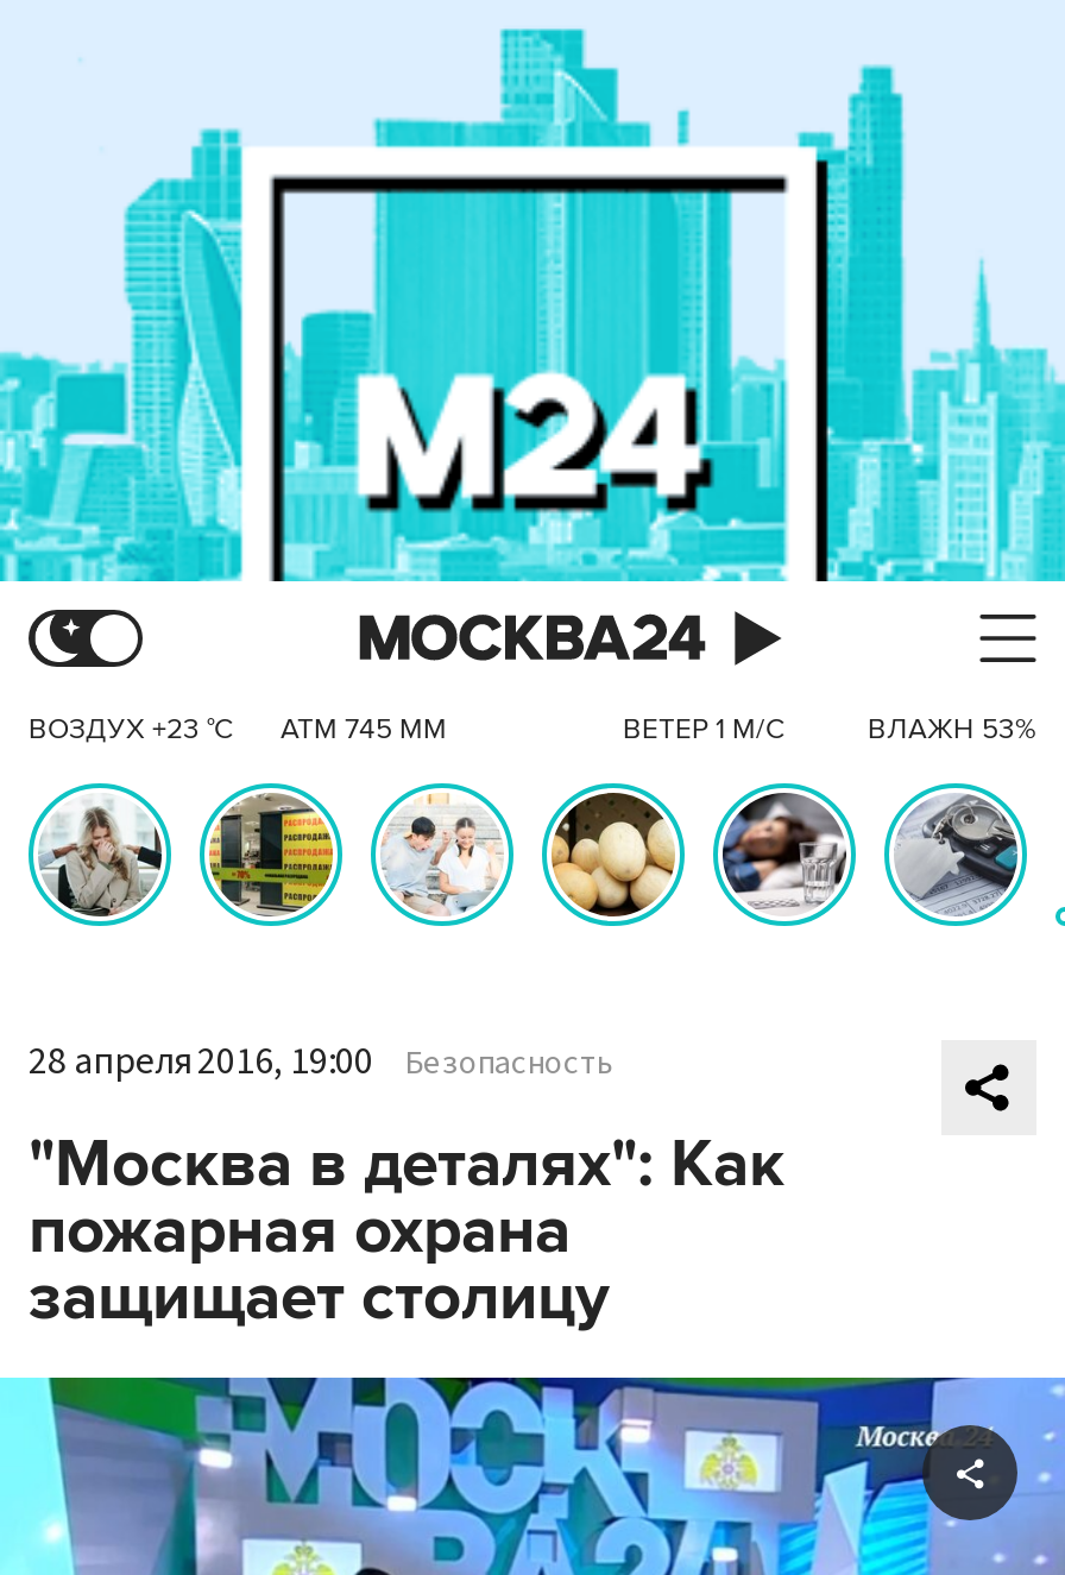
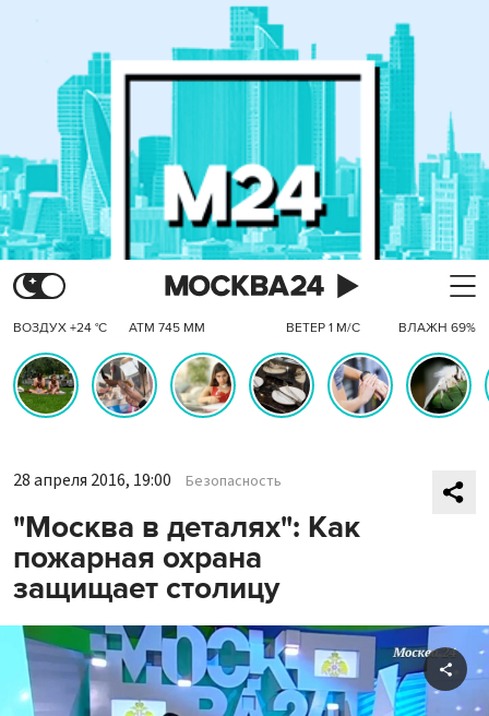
[29,712,447,748] ВОЗДУХ +23 °C АТМ 745 ММ -> [13,320,205,336] ВОЗДУХ +24 °C АТМ 745 ММ
[868,712,1036,748] ВЛАЖН 53% -> [398,320,476,336] ВЛАЖН 69%
[36,790,159,916] [image] -> [16,356,73,414] [image]
[209,798,333,919] [image] -> [97,359,153,414] [image]
[385,793,506,916] [image] -> [176,357,232,414] [image]
[552,793,678,912] [image] -> [253,356,311,411] [image]
[720,795,846,919] [image] -> [331,356,389,414] [image]
[891,790,1017,919] [image] -> [409,356,467,415] [image]

